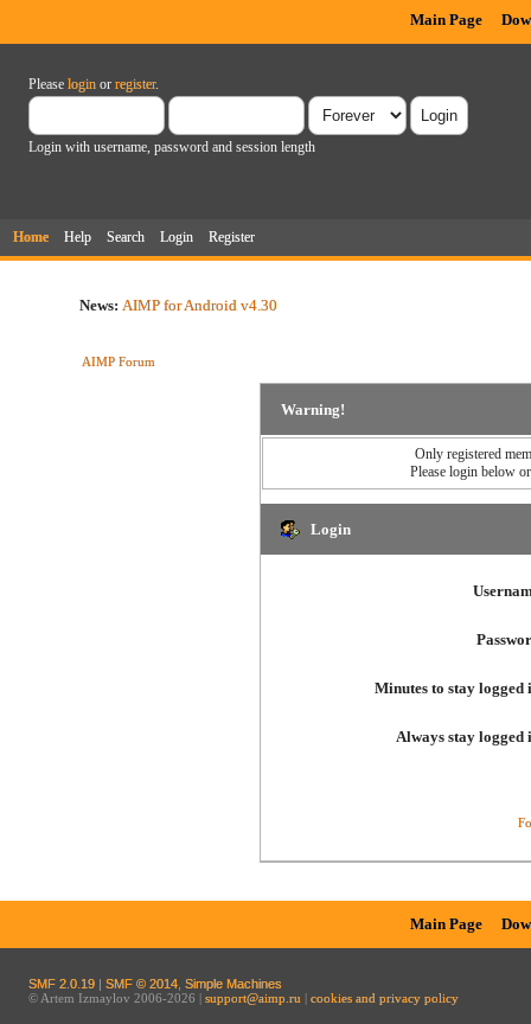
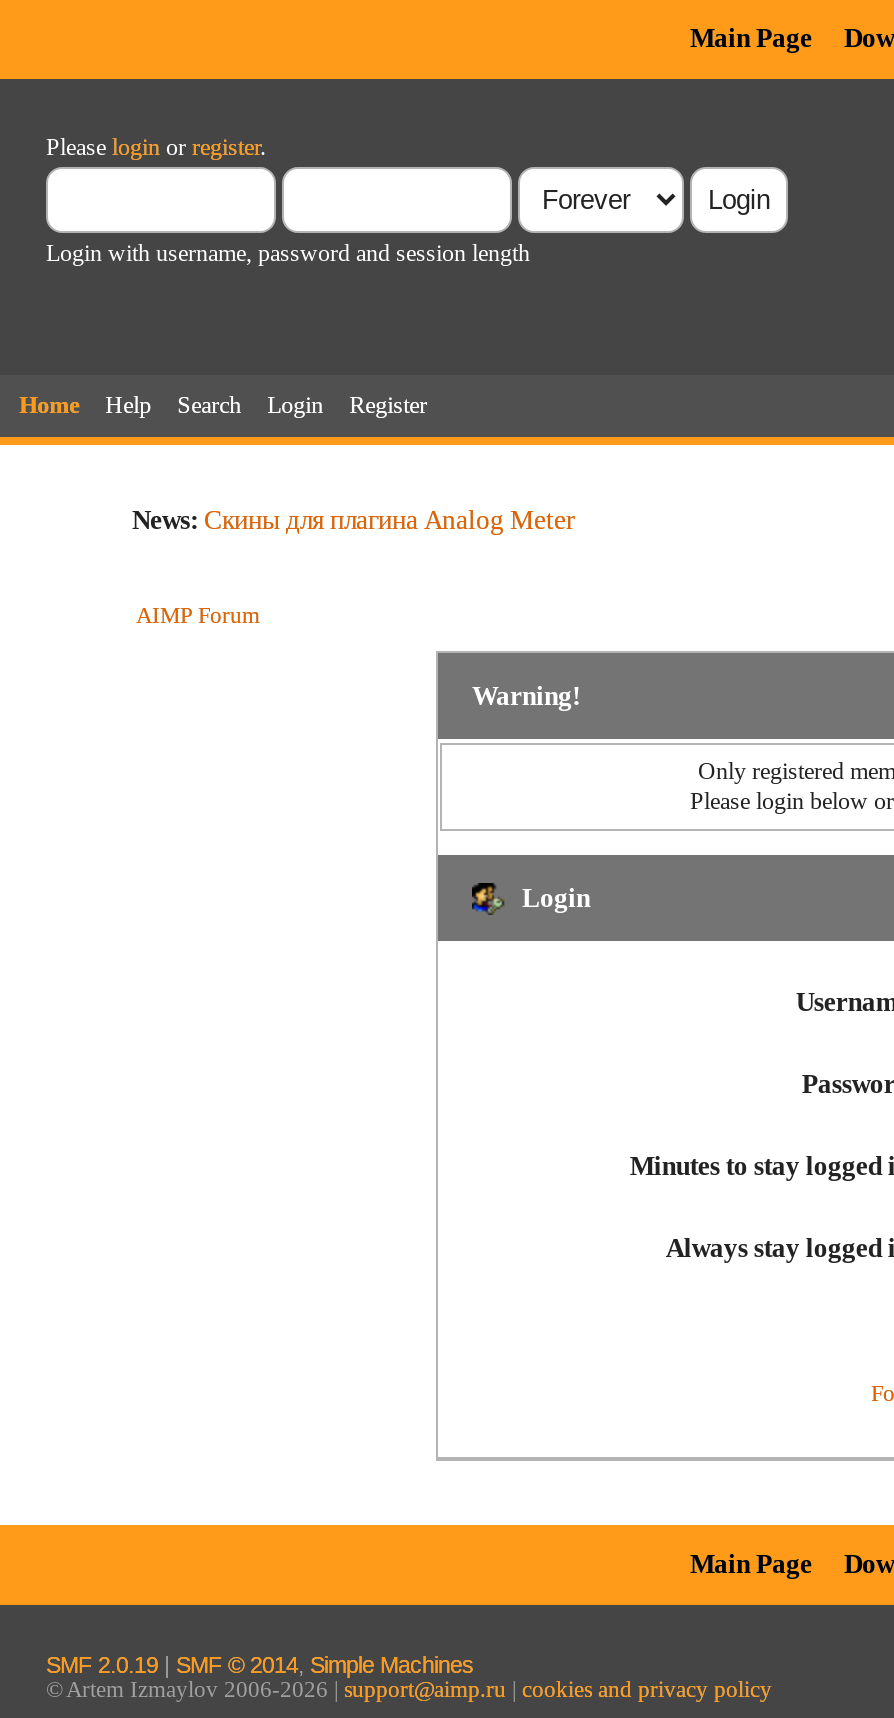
[79,296,277,314] News: AIMP for Android v4.30 -> [132,505,574,535] News: Скины для плагина Analog Meter

